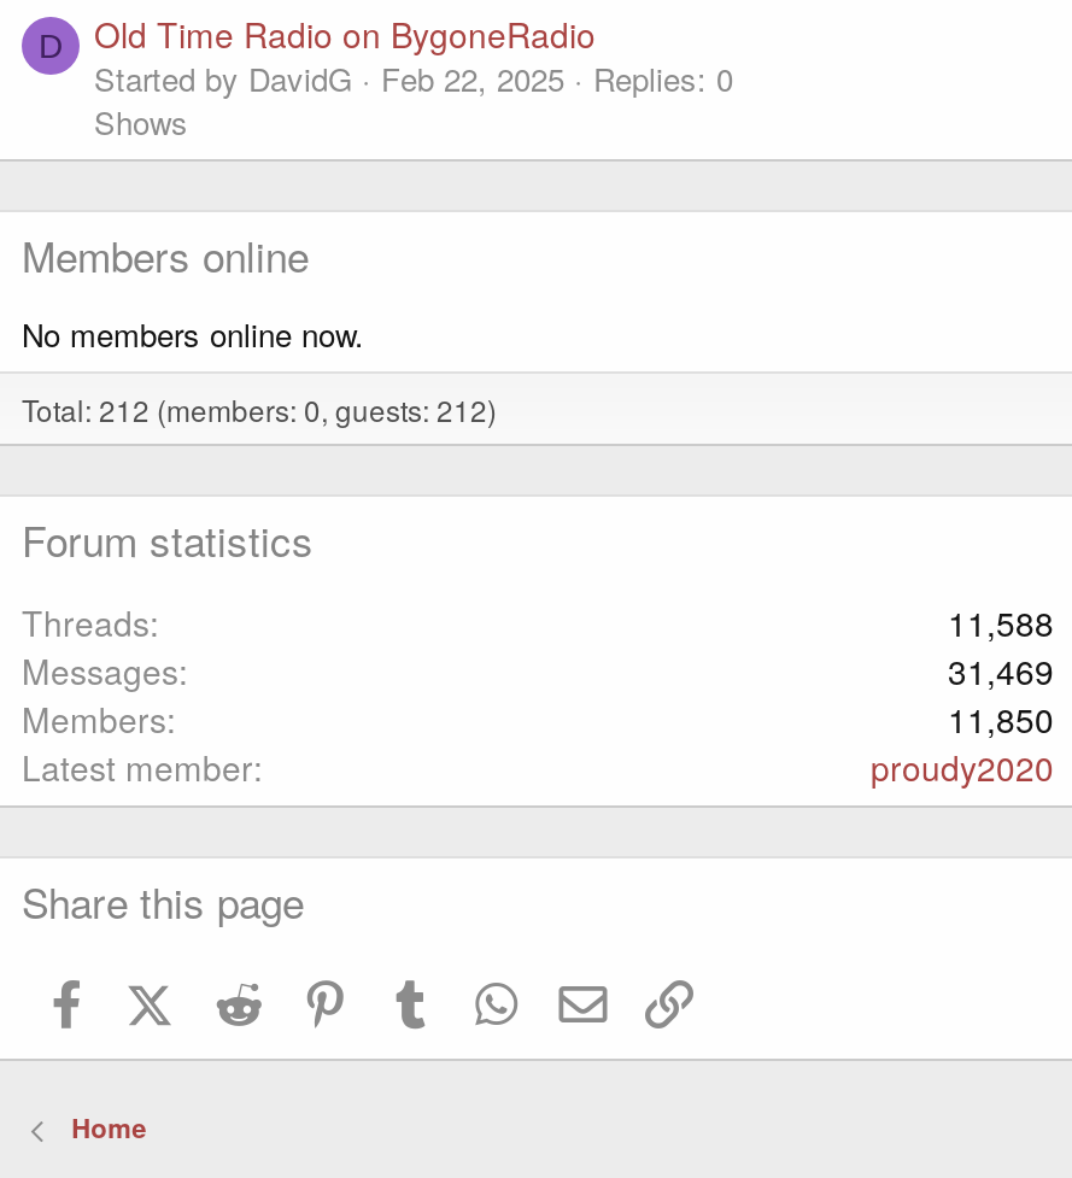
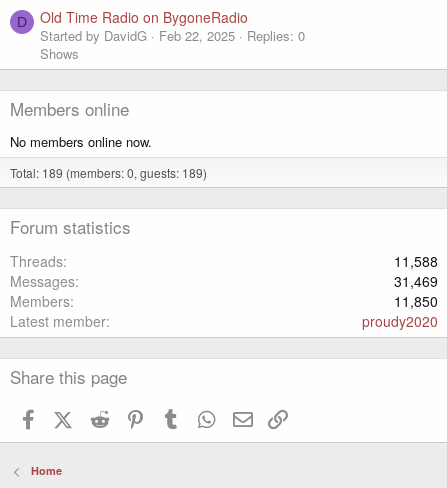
[22,389,497,430] Total: 212 (members: 0, guests: 212) -> [10,164,207,181] Total: 189 (members: 0, guests: 189)

